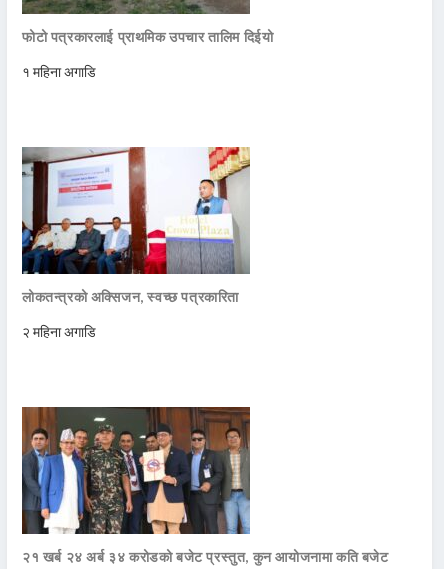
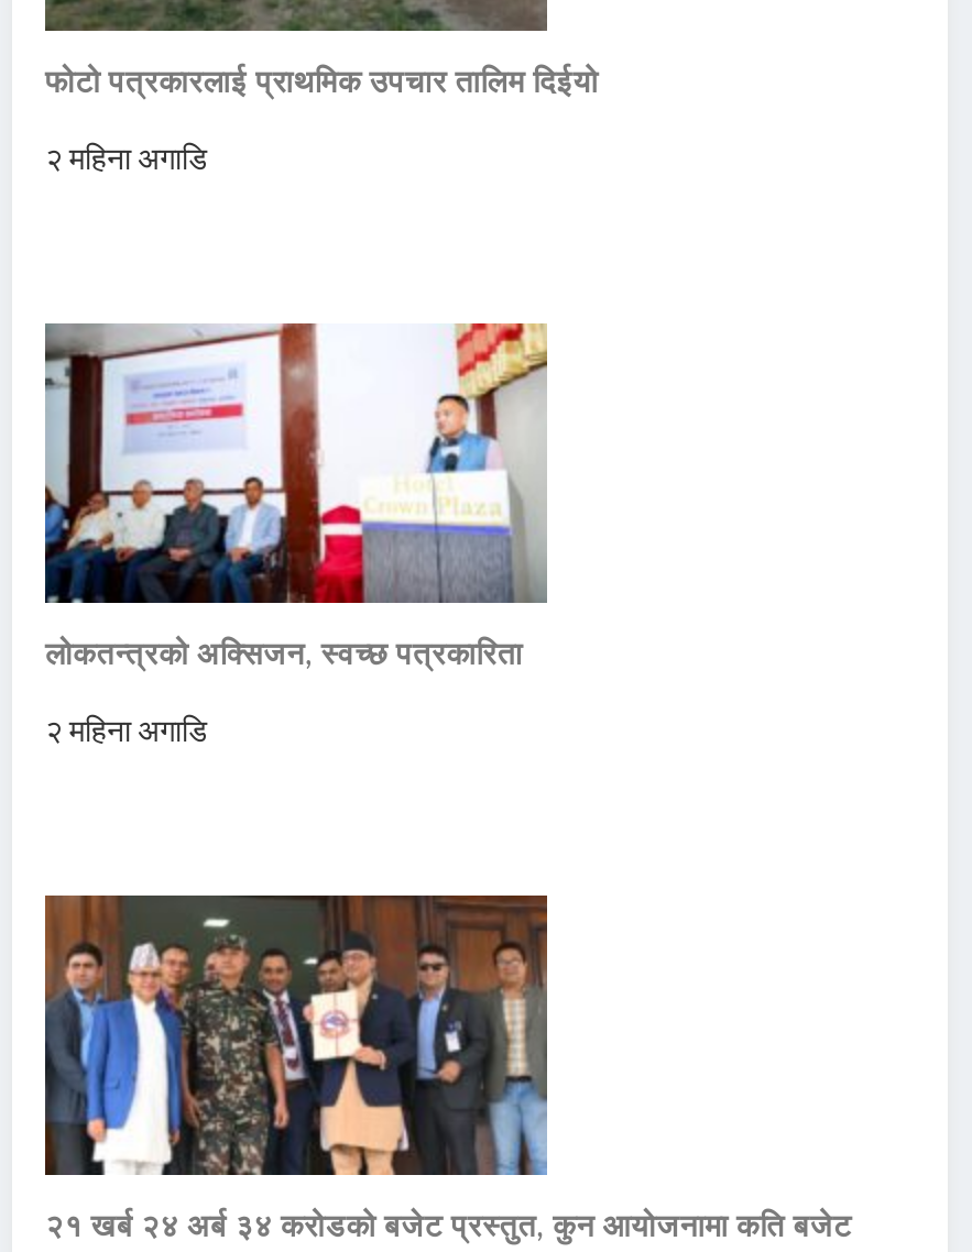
[22,63,96,80] १ महिना अगाडि -> [45,138,208,175] २ महिना अगाडि

